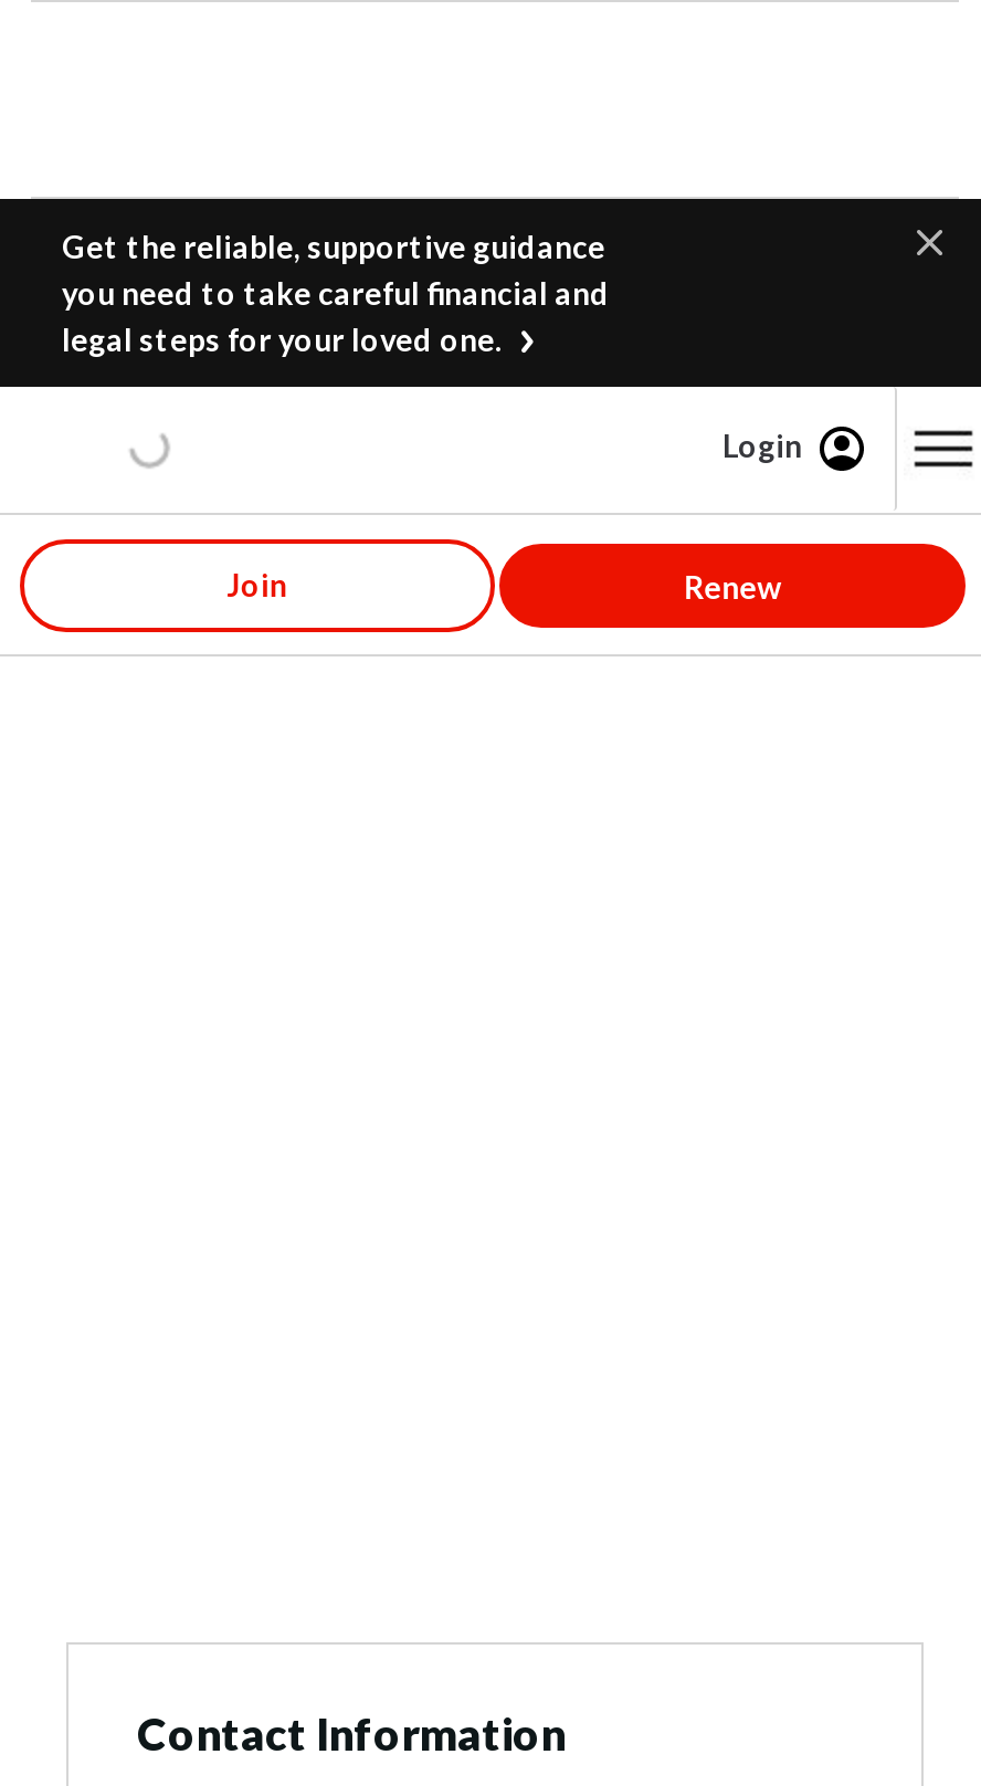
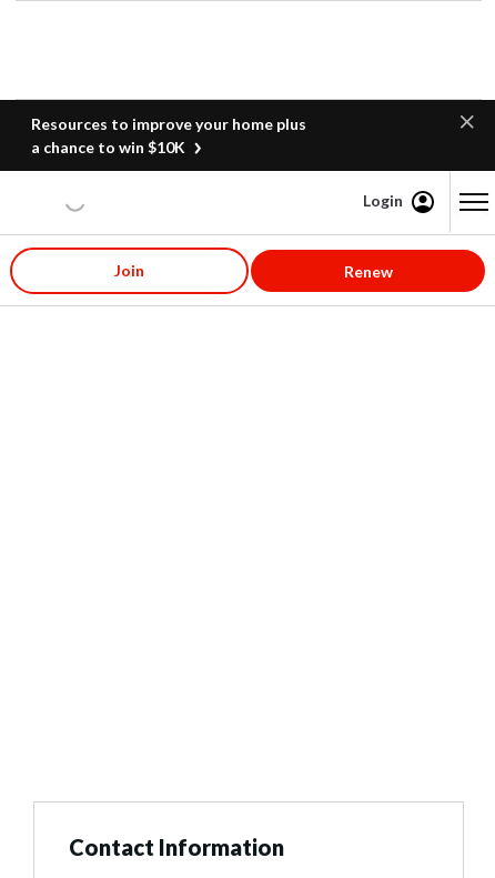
[62,228,610,358] Get the reliable, supportive guidance | you need to take careful financial and | legal steps for your loved one. -> [31,114,306,157] Resources to improve your home plus | a chance to win $10K

